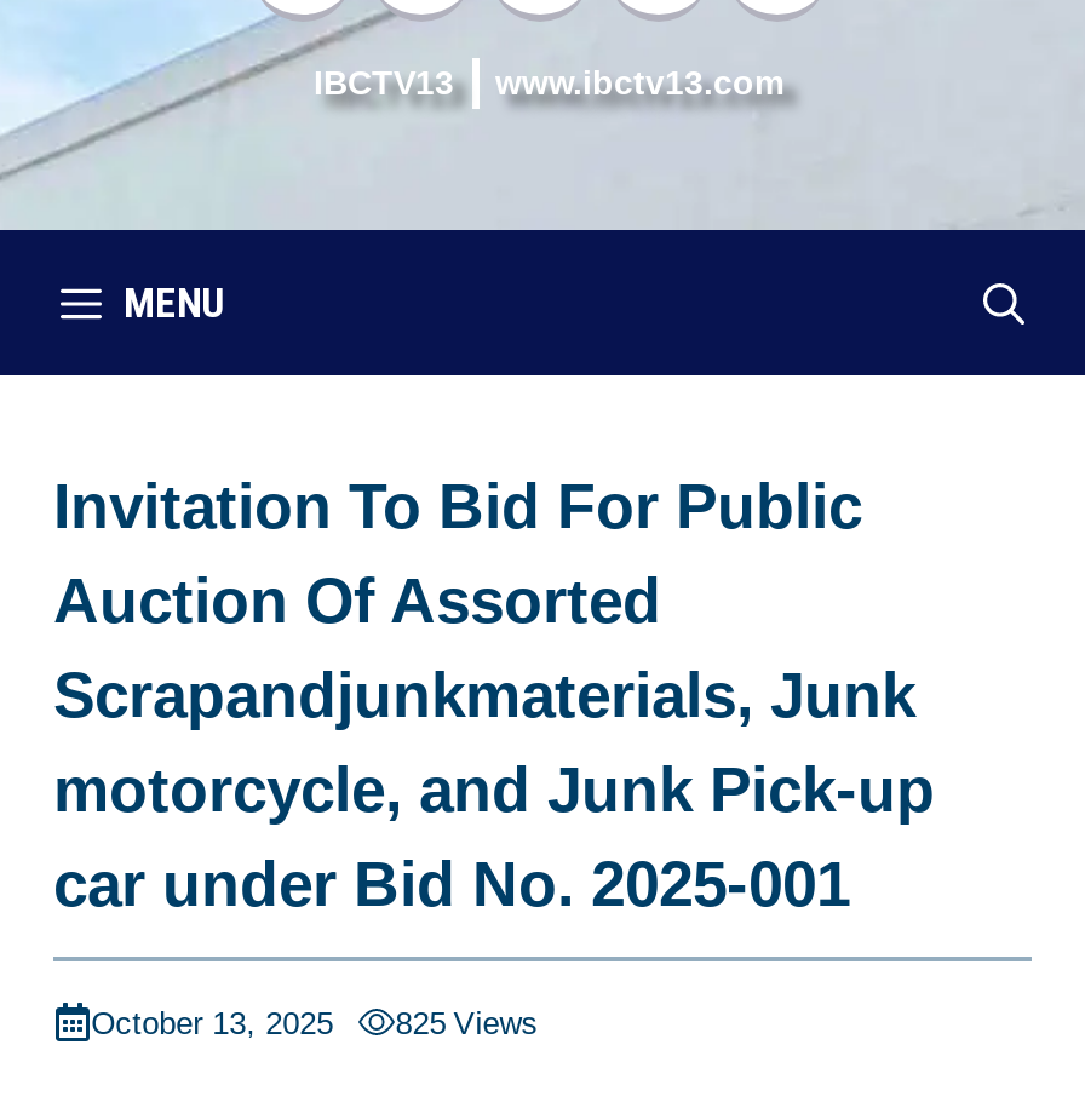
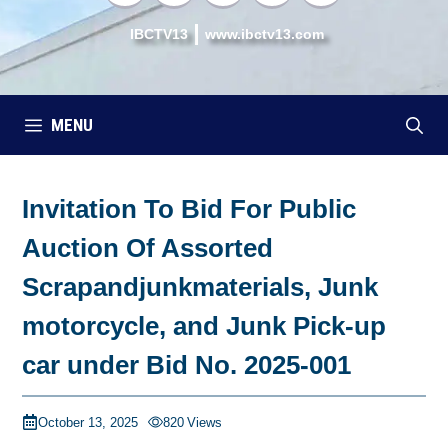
[91,1004,538,1040] October 13, 2025 825 Views -> [38,414,222,429] October 13, 2025 820 Views

